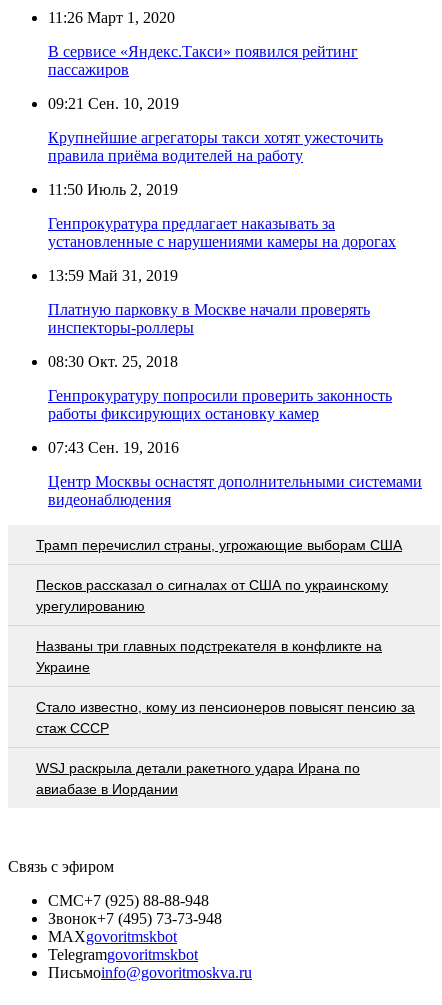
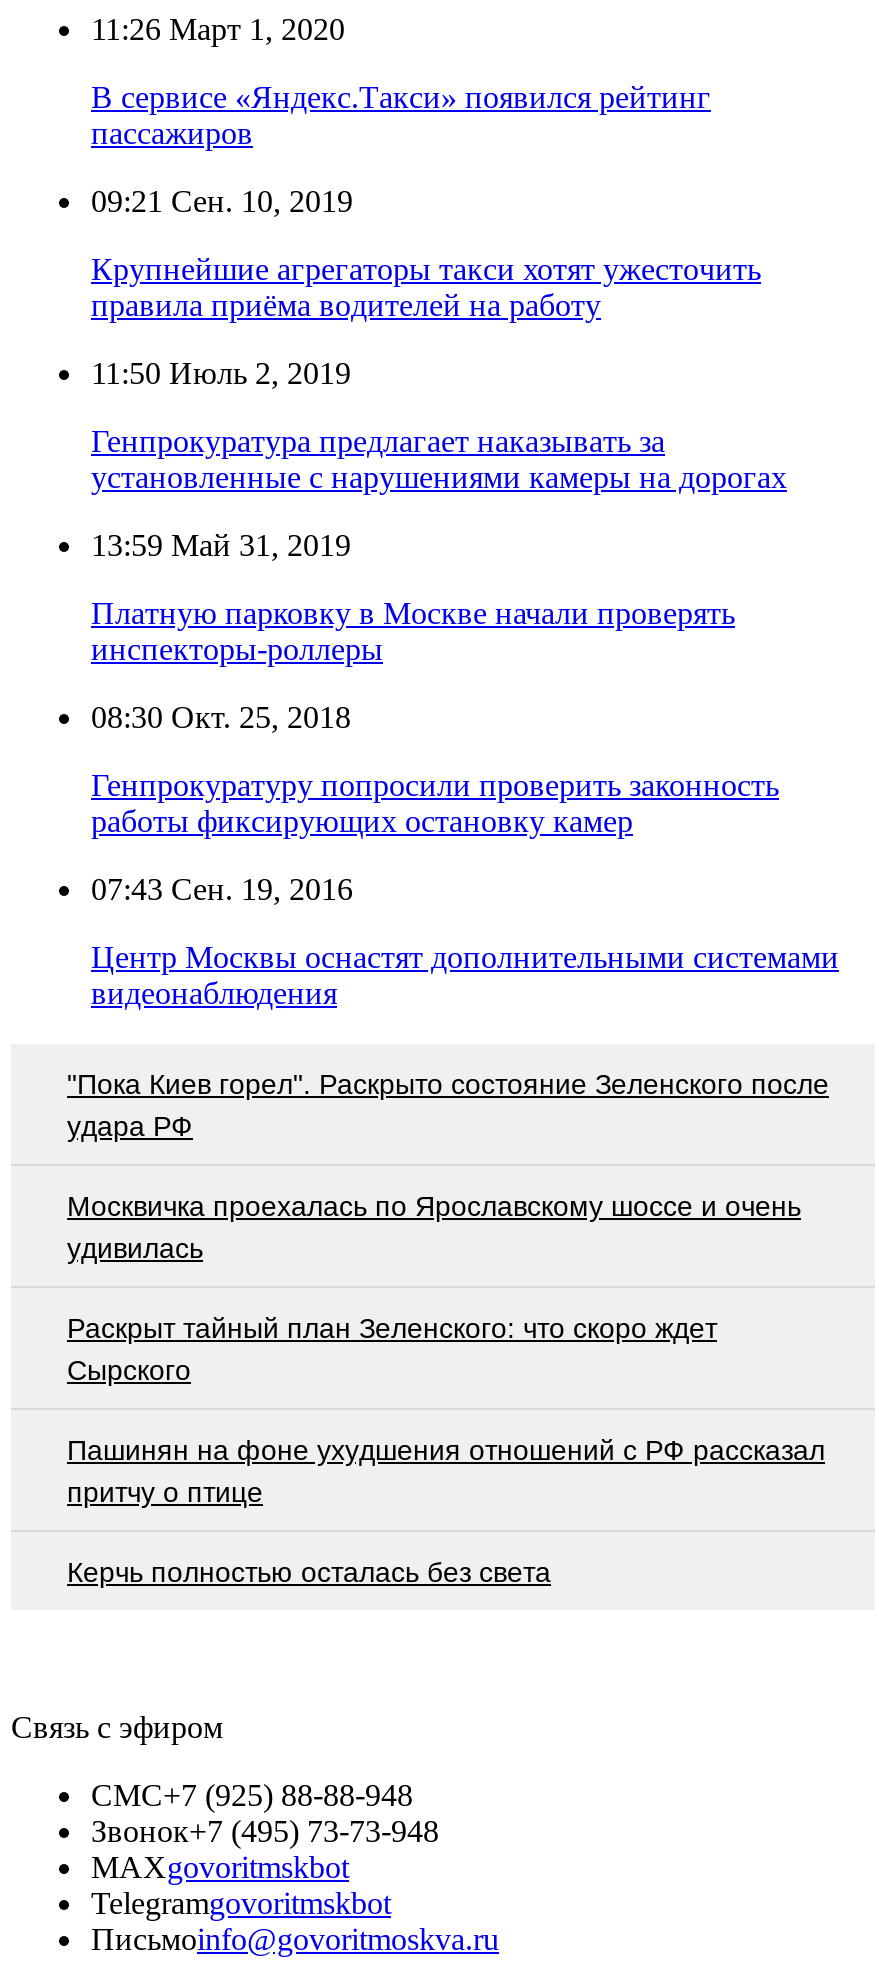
[36,537,402,553] Трамп перечислил страны, угрожающие выборам США -> [67,1067,829,1141] "Пока Киев горел". Раскрыто состояние Зеленского после | удара РФ
[36,577,388,614] Песков рассказал о сигналах от США по украинскому | урегулированию -> [67,1189,801,1263] Москвичка проехалась по Ярославскому шоссе и очень | удивилась
[36,638,382,675] Названы три главных подстрекателя в конфликте на | Украине -> [67,1311,717,1385] Раскрыт тайный план Зеленского: что скоро ждет | Сырского
[36,699,415,736] Стало известно, кому из пенсионеров повысят пенсию за | стаж СССР -> [67,1433,825,1507] Пашинян на фоне ухудшения отношений с РФ рассказал | притчу о птице
[36,760,360,797] WSJ раскрыла детали ракетного удара Ирана по | авиабазе в Иордании -> [67,1555,551,1587] Керчь полностью осталась без света

